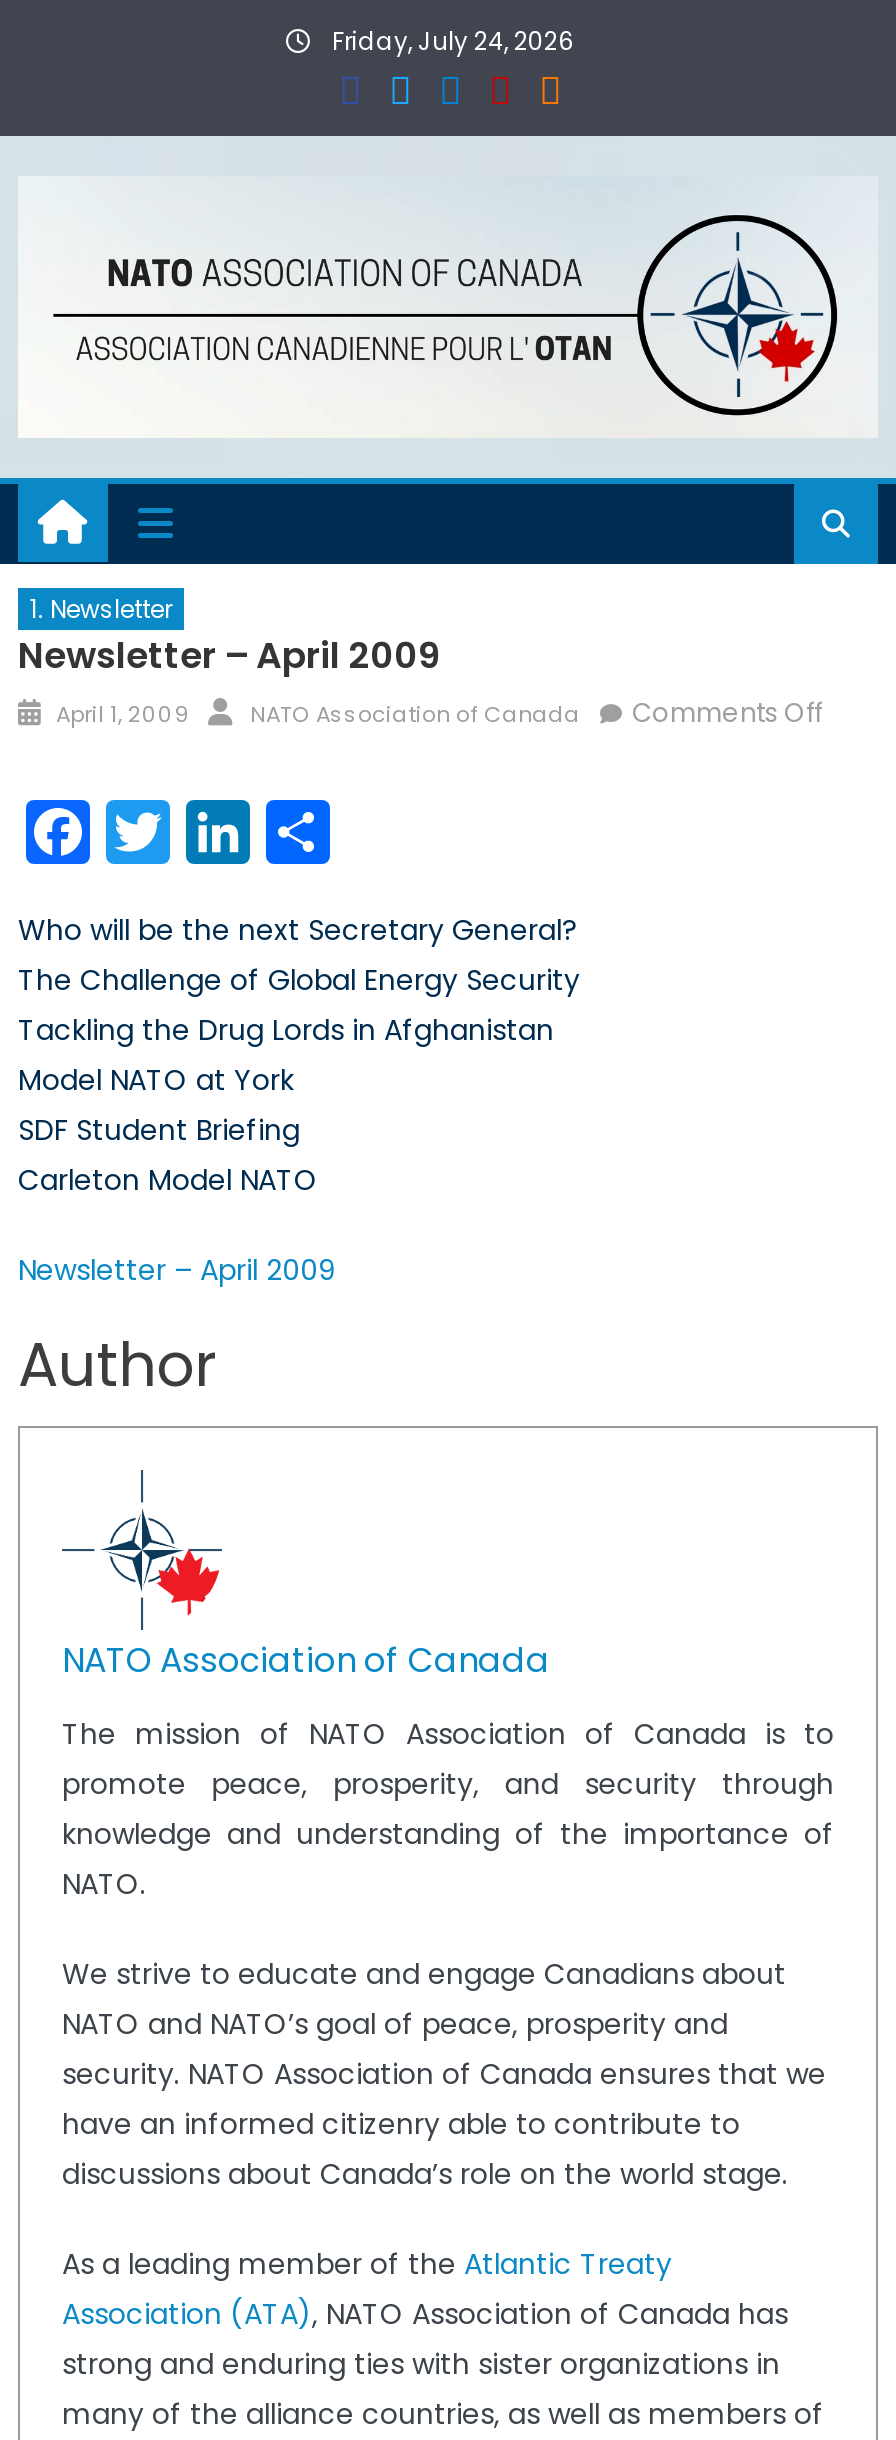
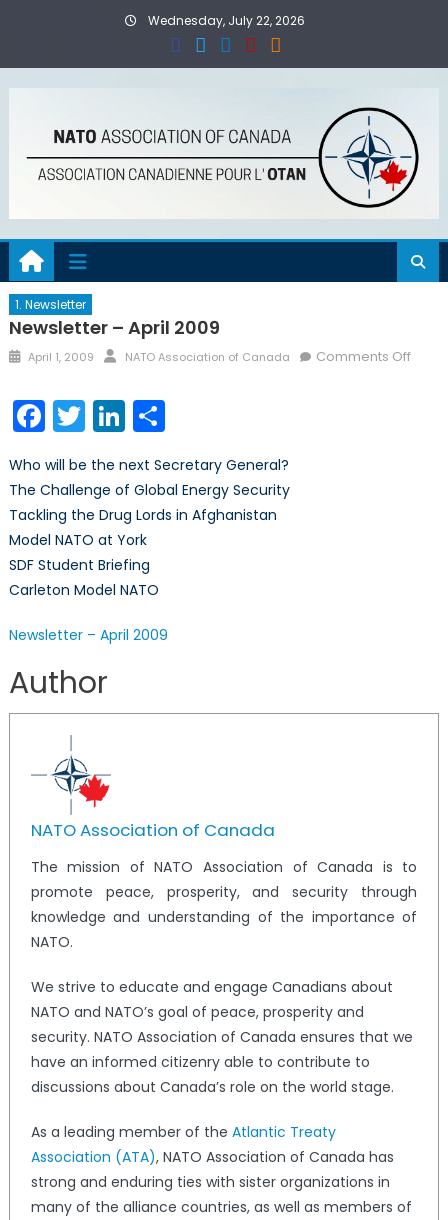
[326,24,574,58] Friday, July 24, 2026 -> [145,12,305,29] Wednesday, July 22, 2026

